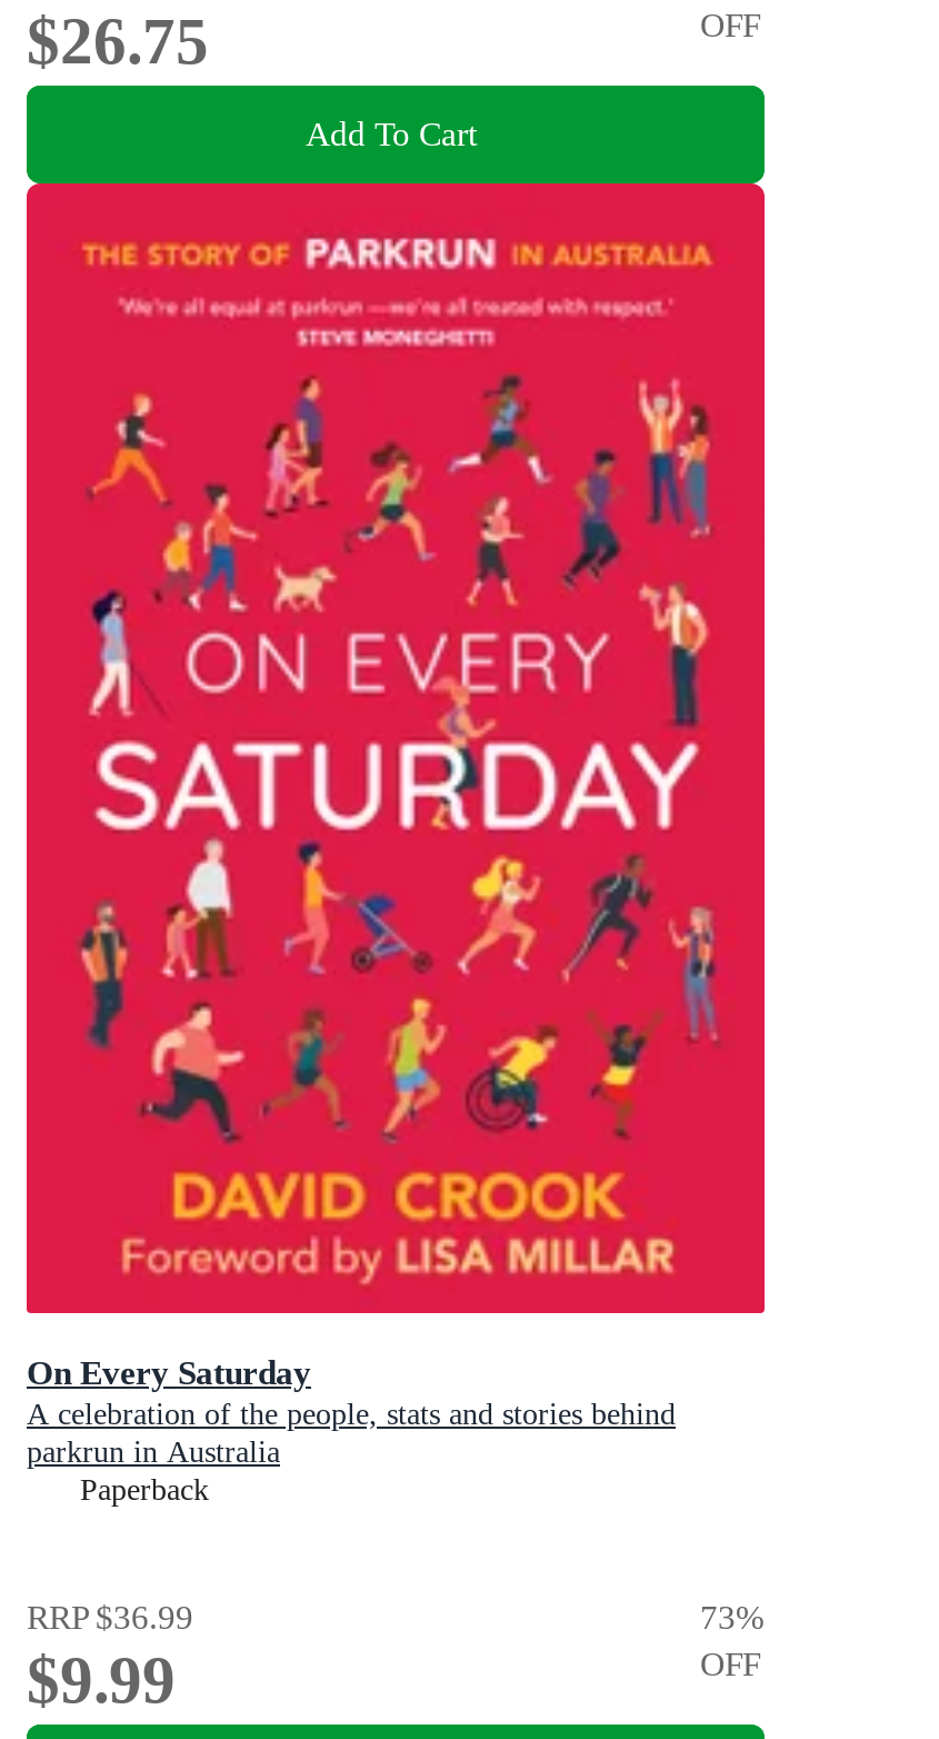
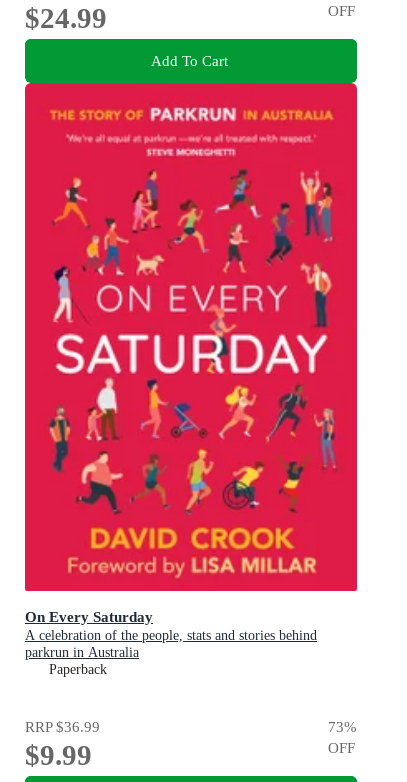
[27,6,209,77] $26.75 -> [25,2,107,34] $24.99

